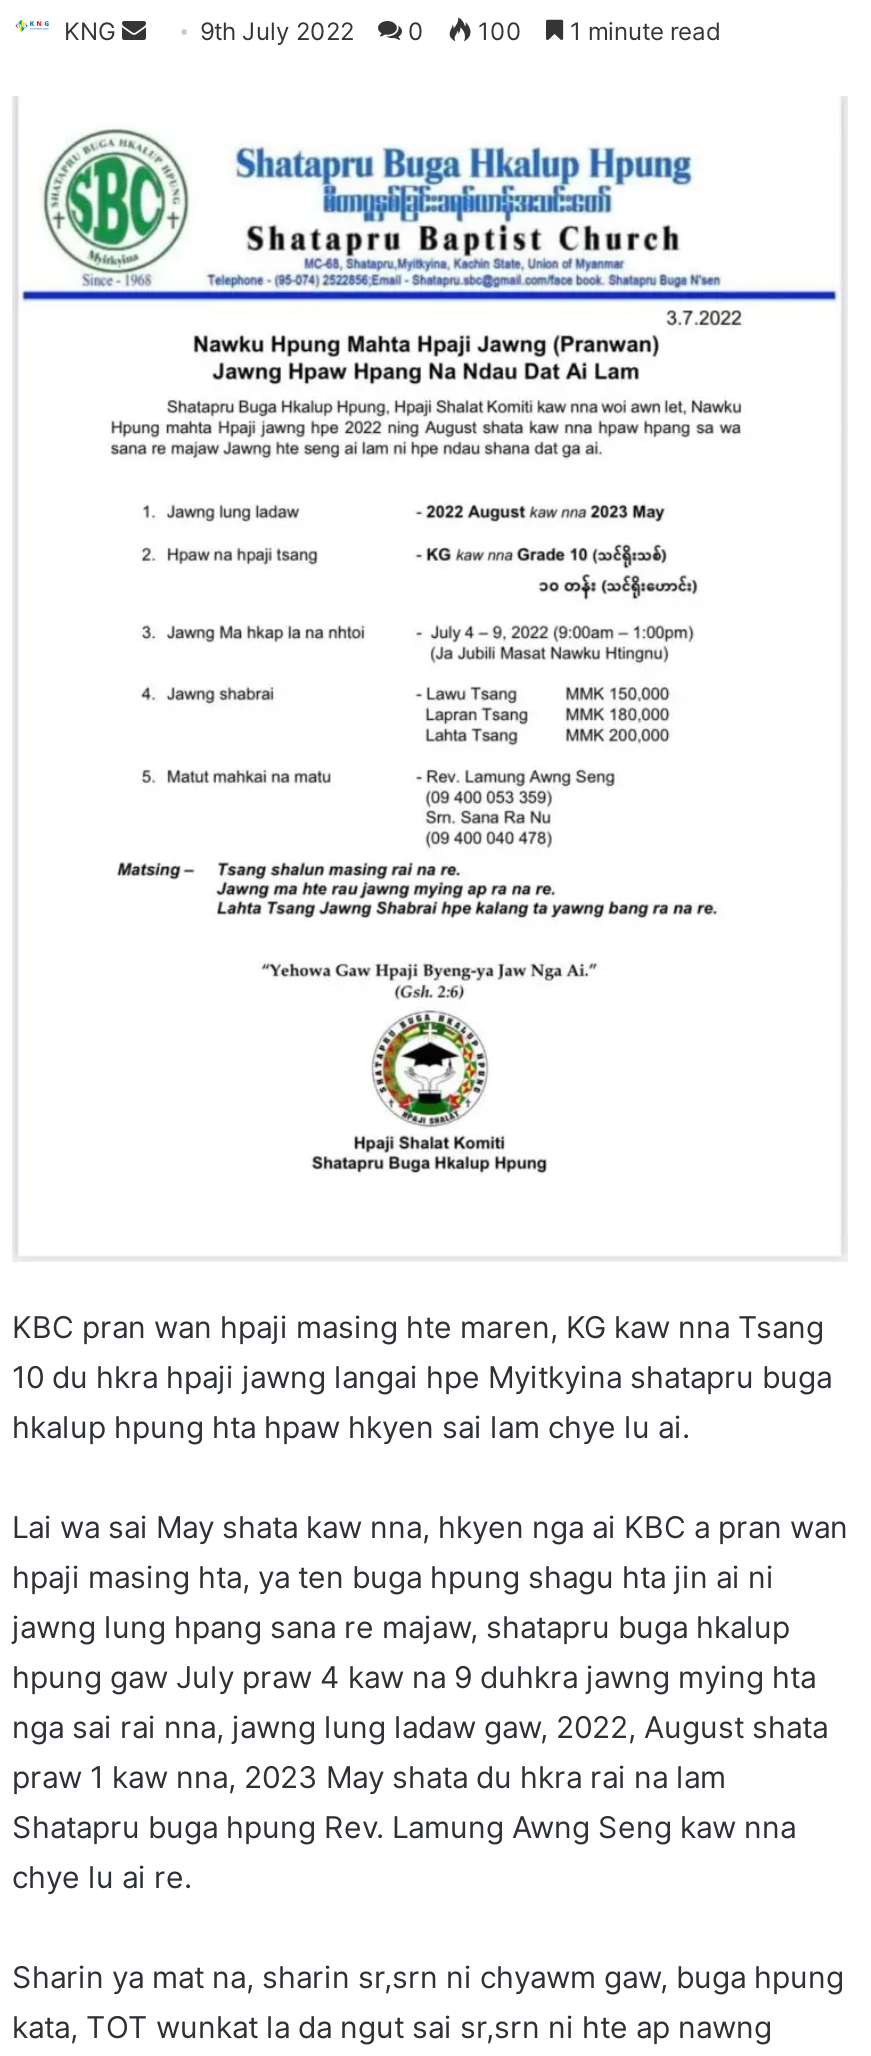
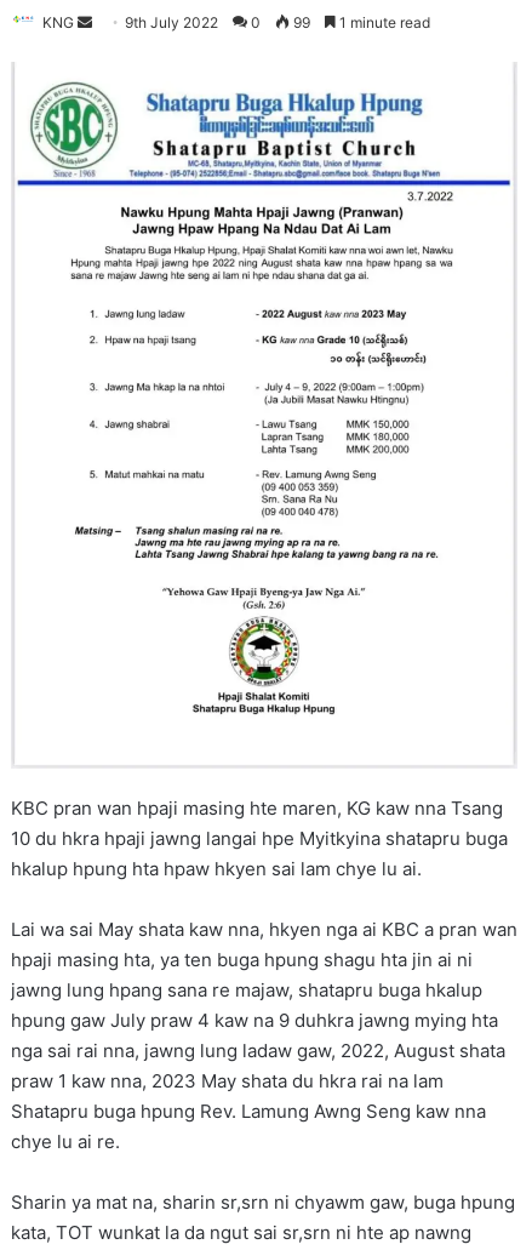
[472,16,522,46] 100 -> [290,13,310,32] 99

